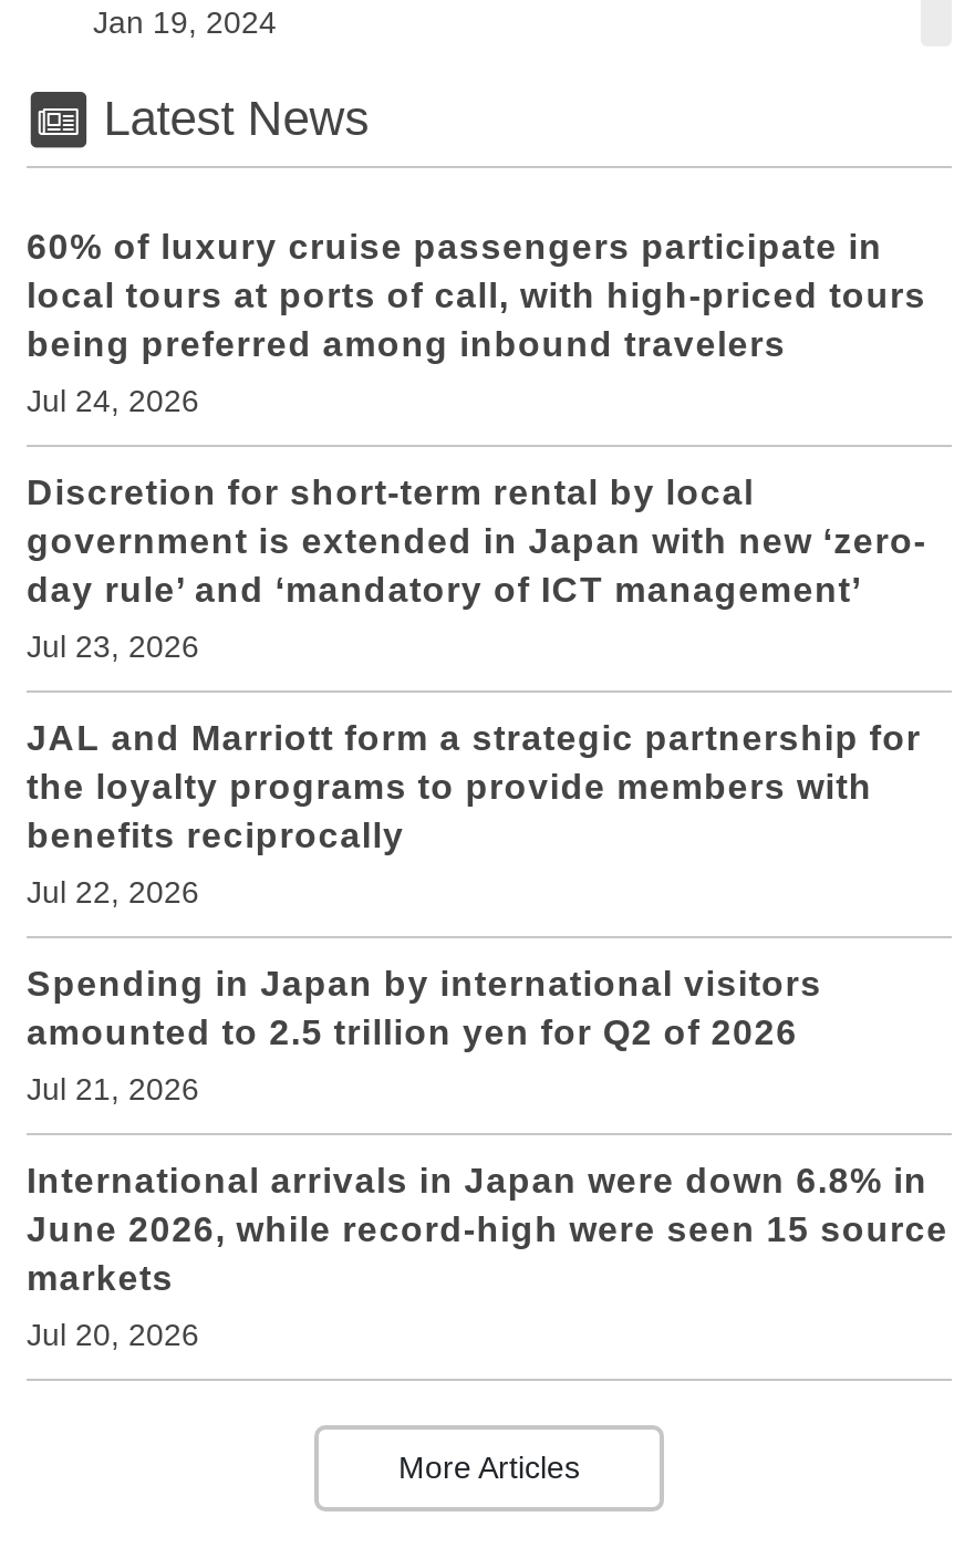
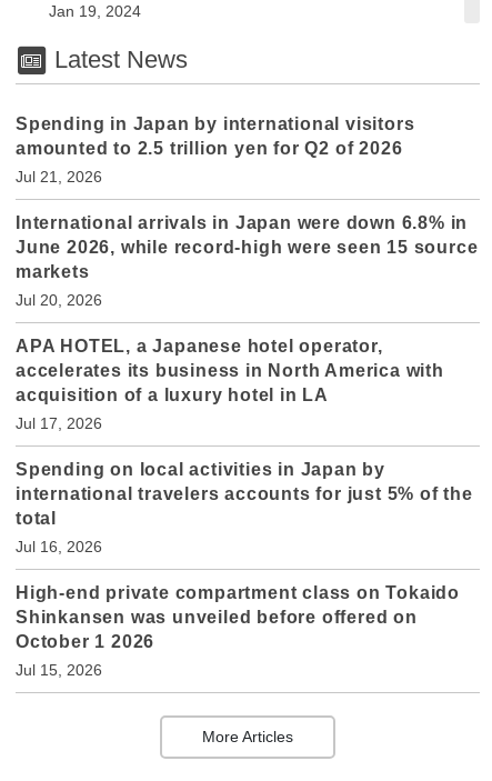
[27,228,927,910] 60% of luxury cruise passengers participate in | local tours at ports of call, with high-priced tours | being preferred among inbound travelers | Jul 24, 2026 | Discretion for short-term rental by local | government is extended in Japan with new ‘zero- | day rule’ and ‘mandatory of ICT management’ | Jul 23, 2026 | JAL and Marriott form a strategic partnership for | the loyalty programs to provide members with | benefits reciprocally | Jul 22, 2026 -> none
moved [27,965,948,1353] -> [16,115,478,309]: Spending in Japan by international visitors | amounted to 2.5 trillion yen for Q2 of 2026 | Jul 21, 2026 | International arrivals in Japan were down 6.8% in | June 2026, while record-high were seen 15 source | markets | Jul 20, 2026
none -> [16,337,473,679] APA HOTEL, a Japanese hotel operator, | accelerates its business in North America with | acquisition of a luxury hotel in LA | Jul 17, 2026 | Spending on local activities in Japan by | international travelers accounts for just 5% of the | total | Jul 16, 2026 | High-end private compartment class on Tokaido | Shinkansen was unveiled before offered on | October 1 2026 | Jul 15, 2026

